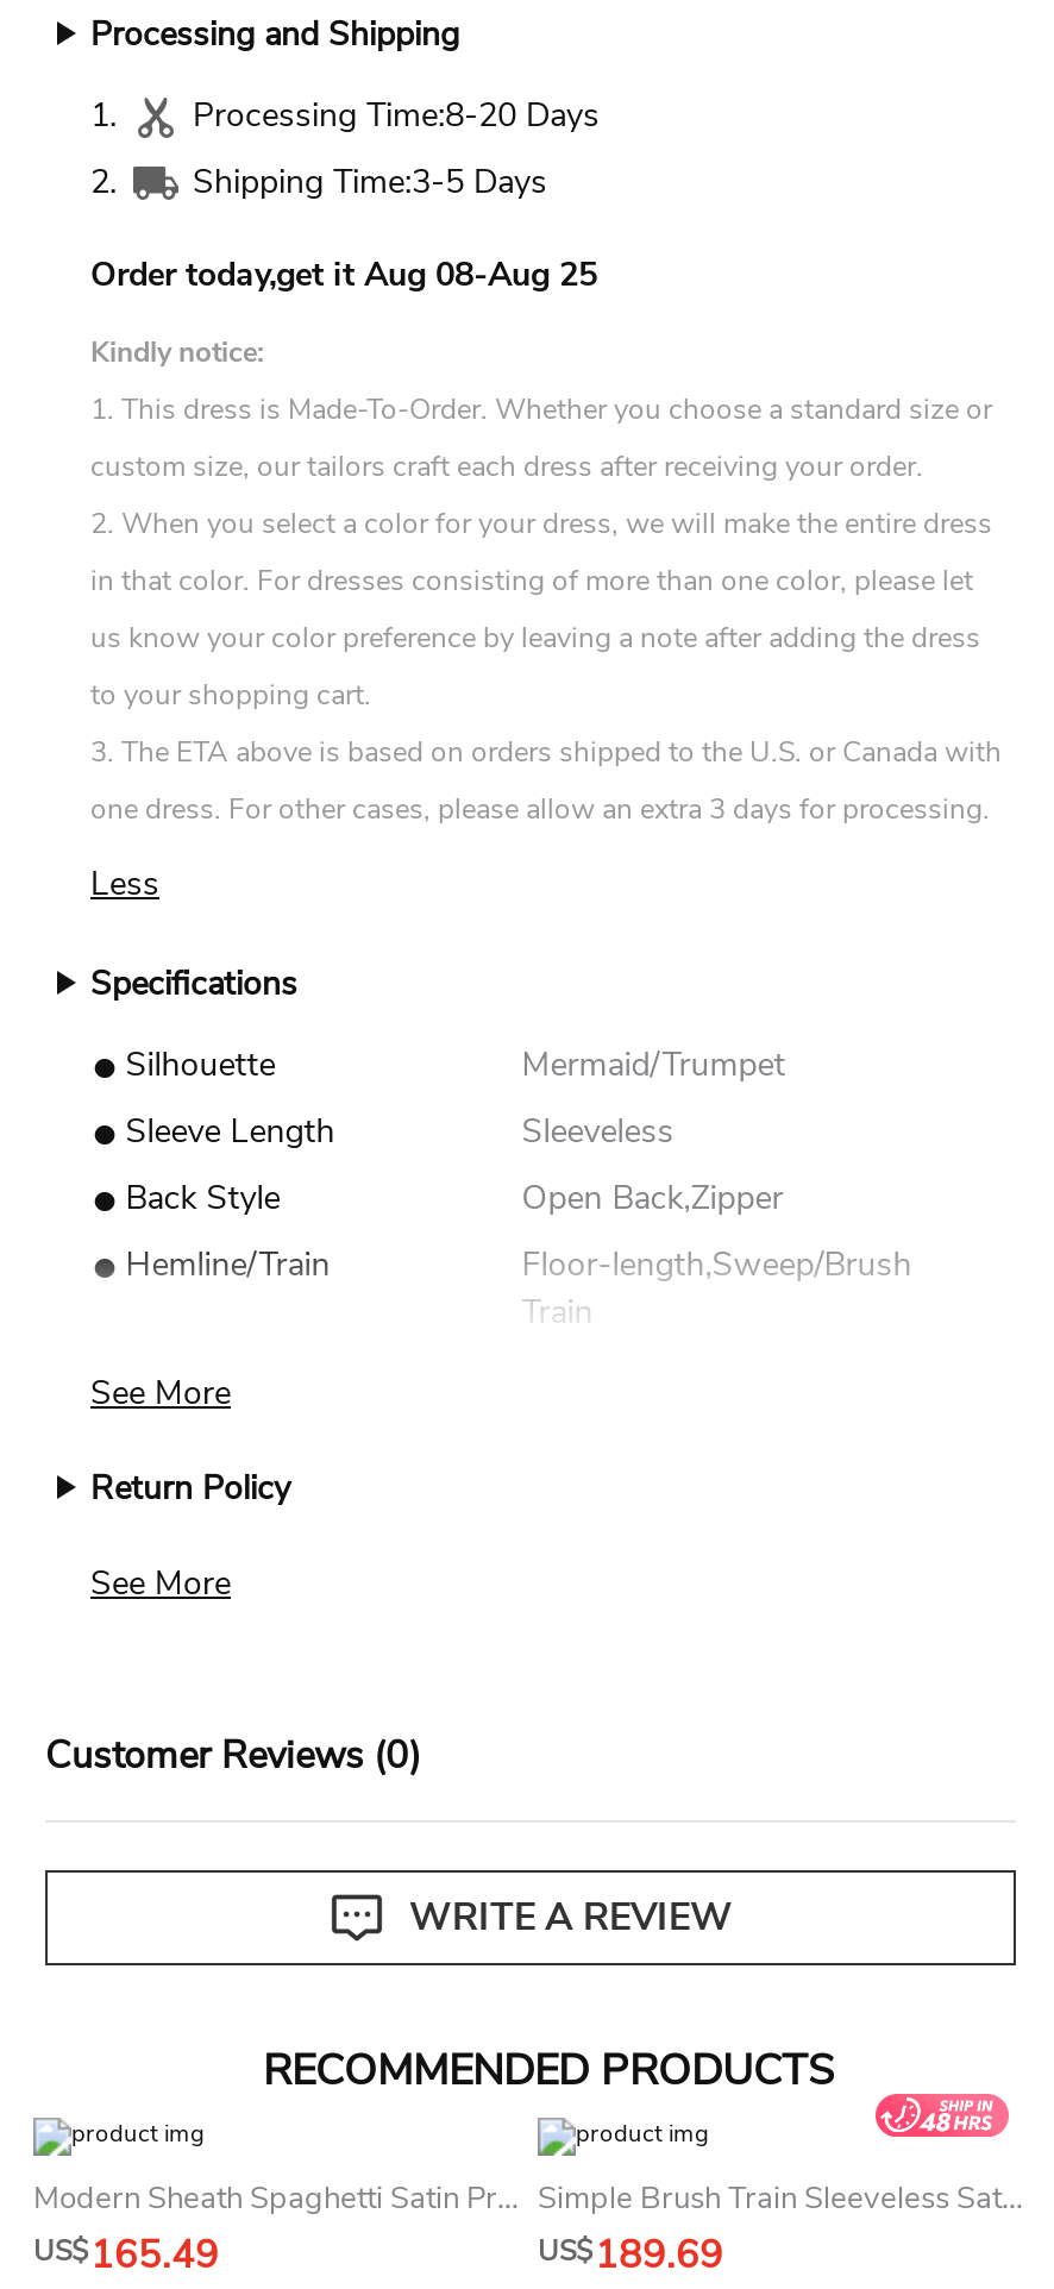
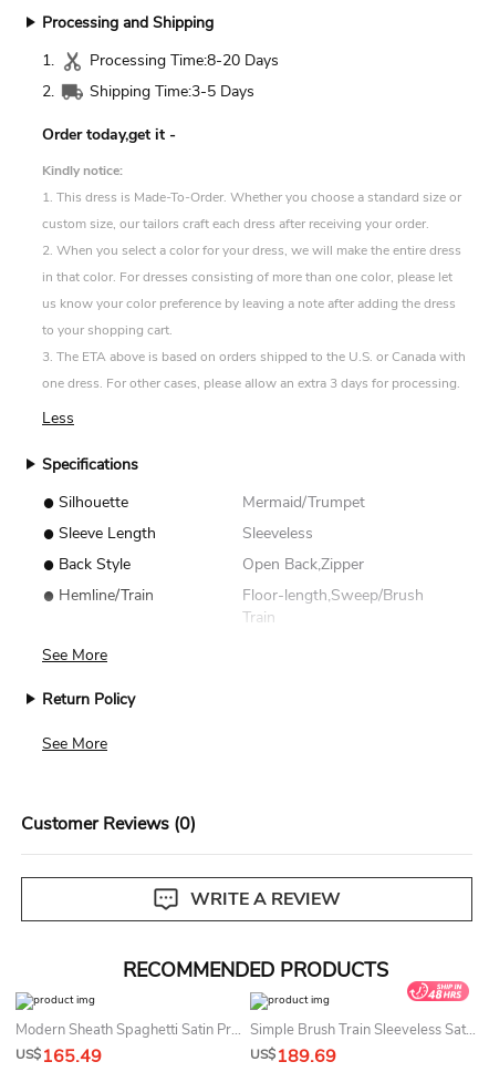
[90,252,597,297] Order today,get it Aug 08-Aug 25 -> [42,124,176,145] Order today,get it -

